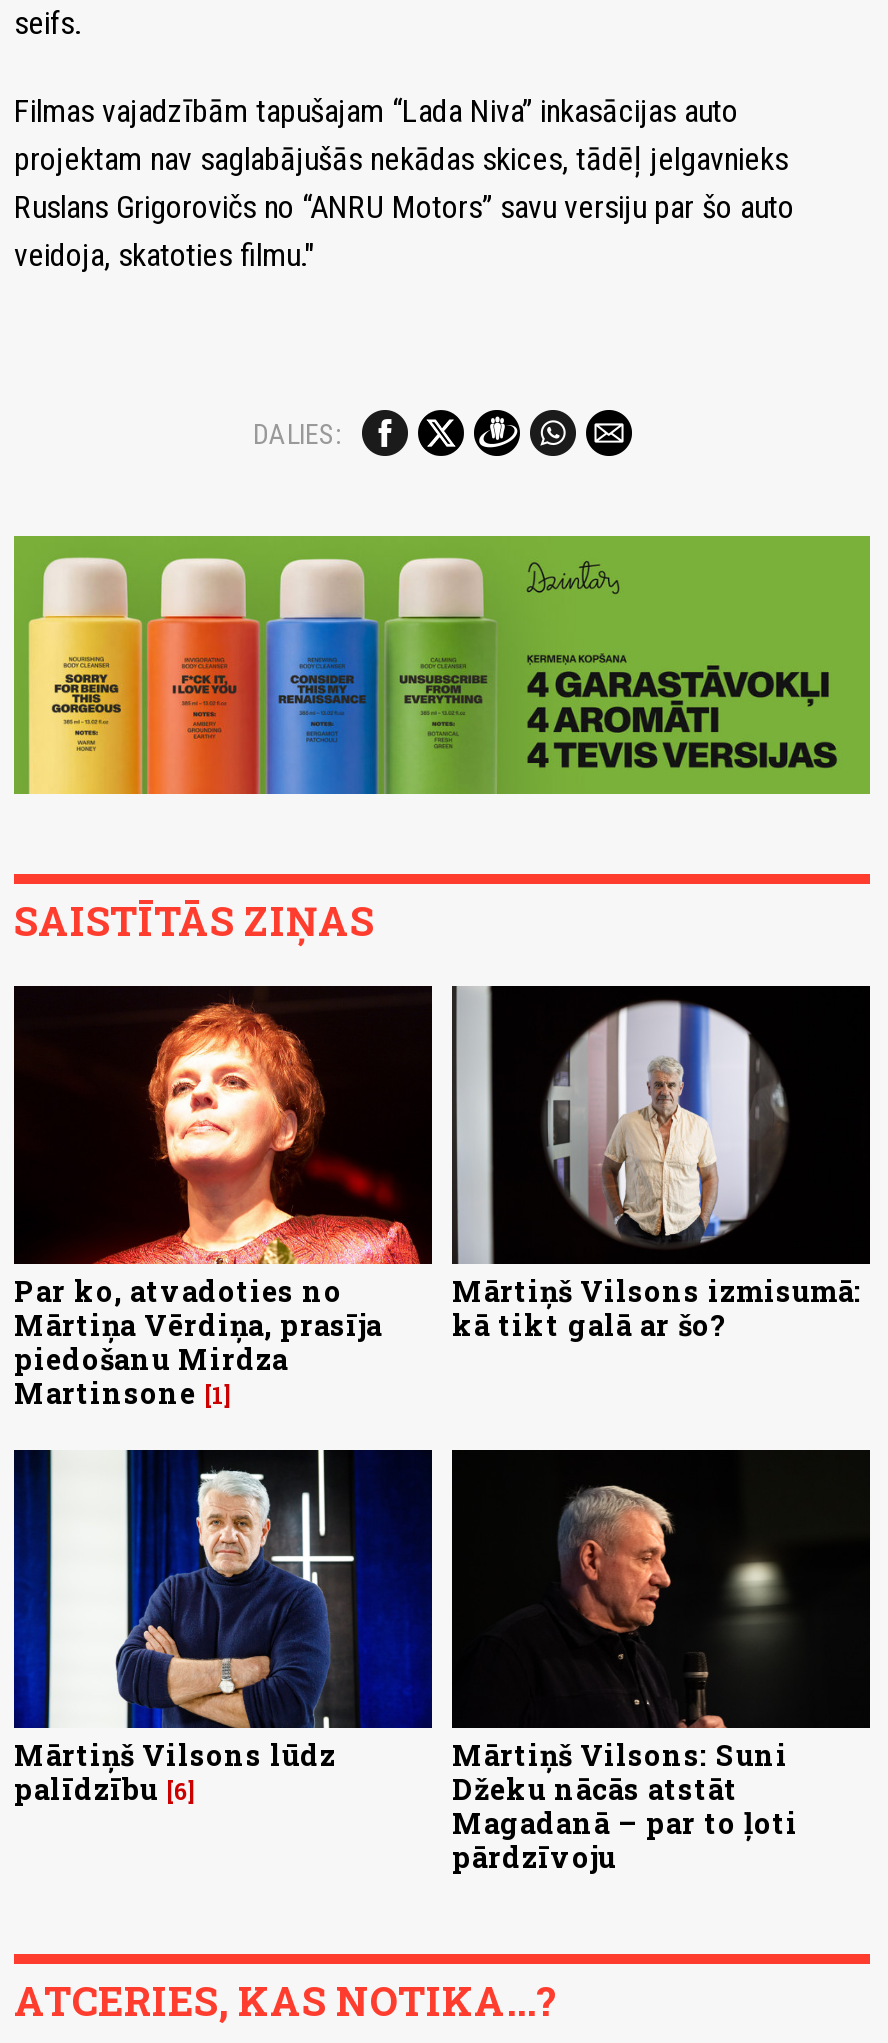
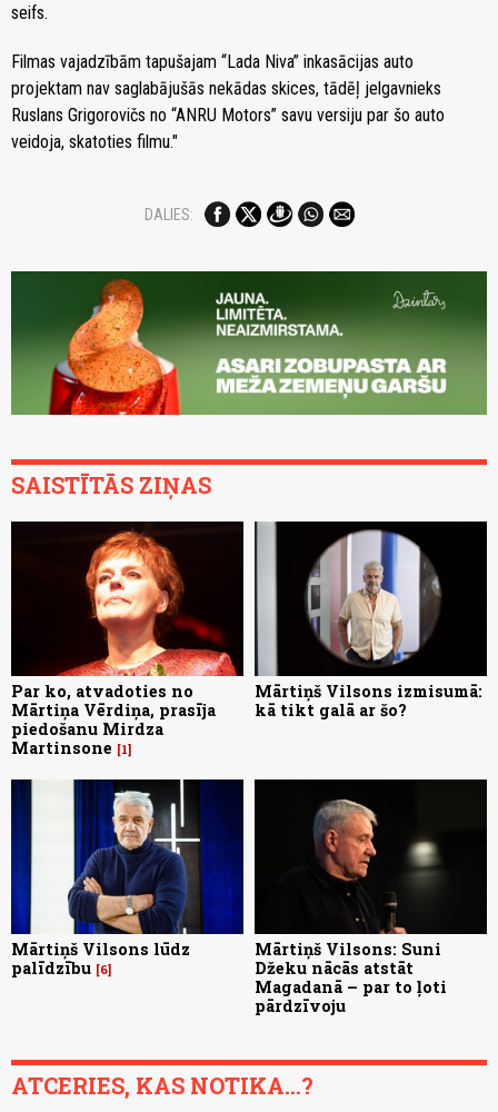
[12,534,870,796] [image] -> [10,270,487,416] [image]

